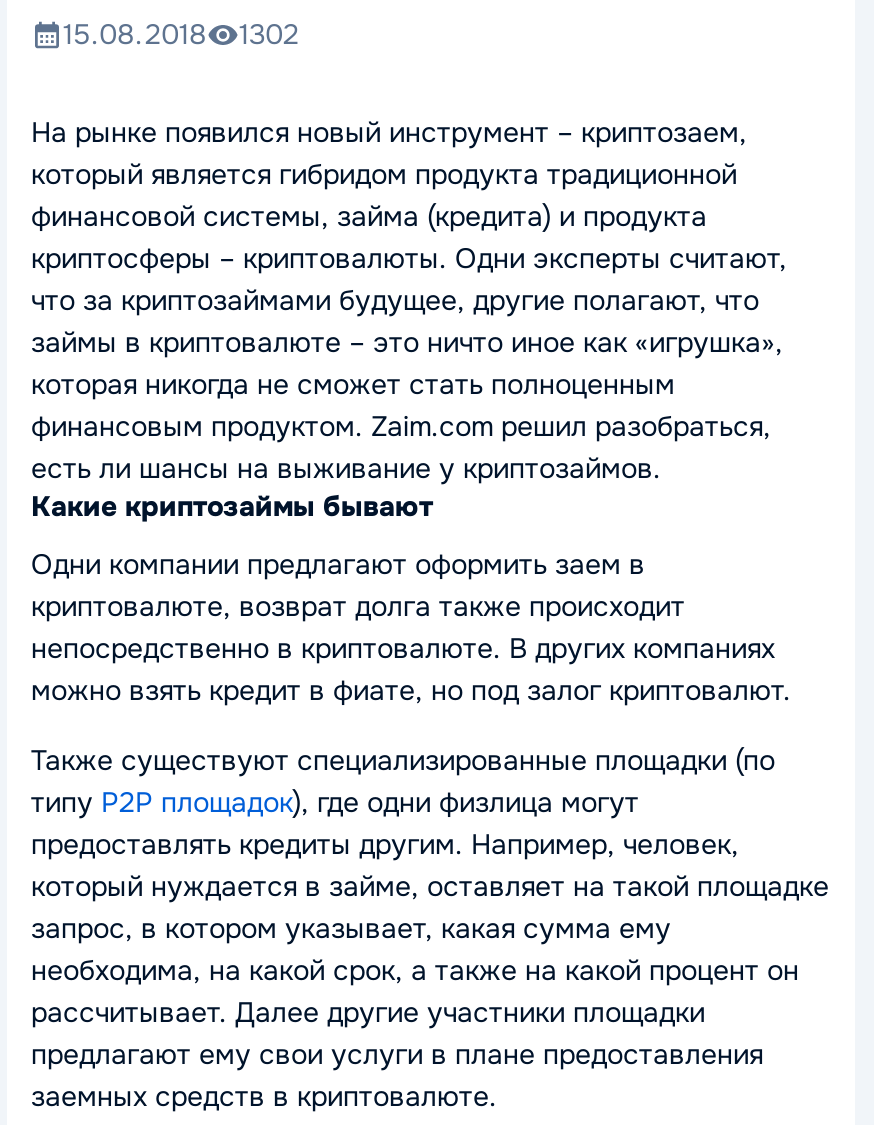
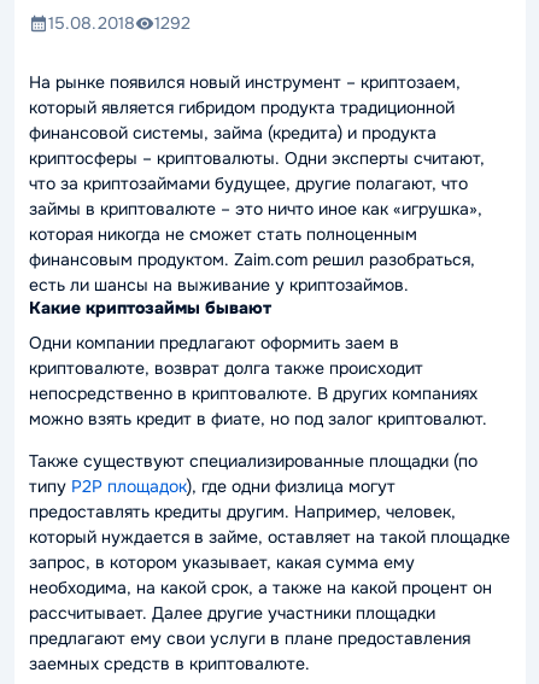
[63,16,299,52] 15.08.2018 1302 -> [48,12,191,34] 15.08.2018 1292

